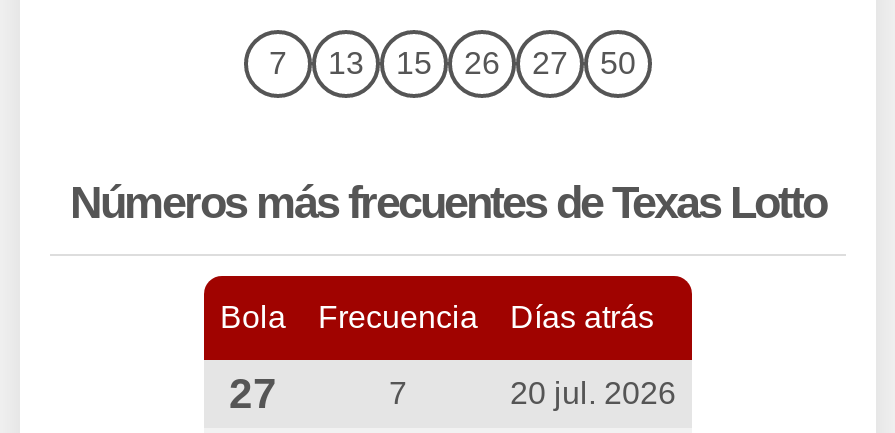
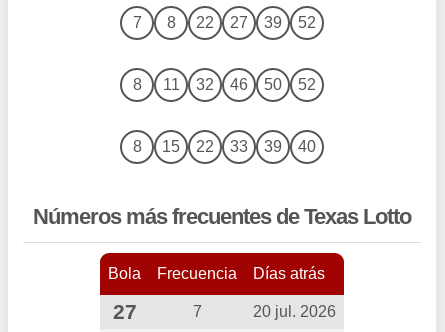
[328,46,500,80] 13 | 15 | 26 -> [166,14,214,31] 8 | 22
none -> [132,76,248,93] 8 | 11 | 32 | 46
none -> [132,138,316,155] 8 | 15 | 22 | 33 | 39 | 40
none -> [264,14,316,31] 39 | 52
none -> [298,76,316,93] 52

